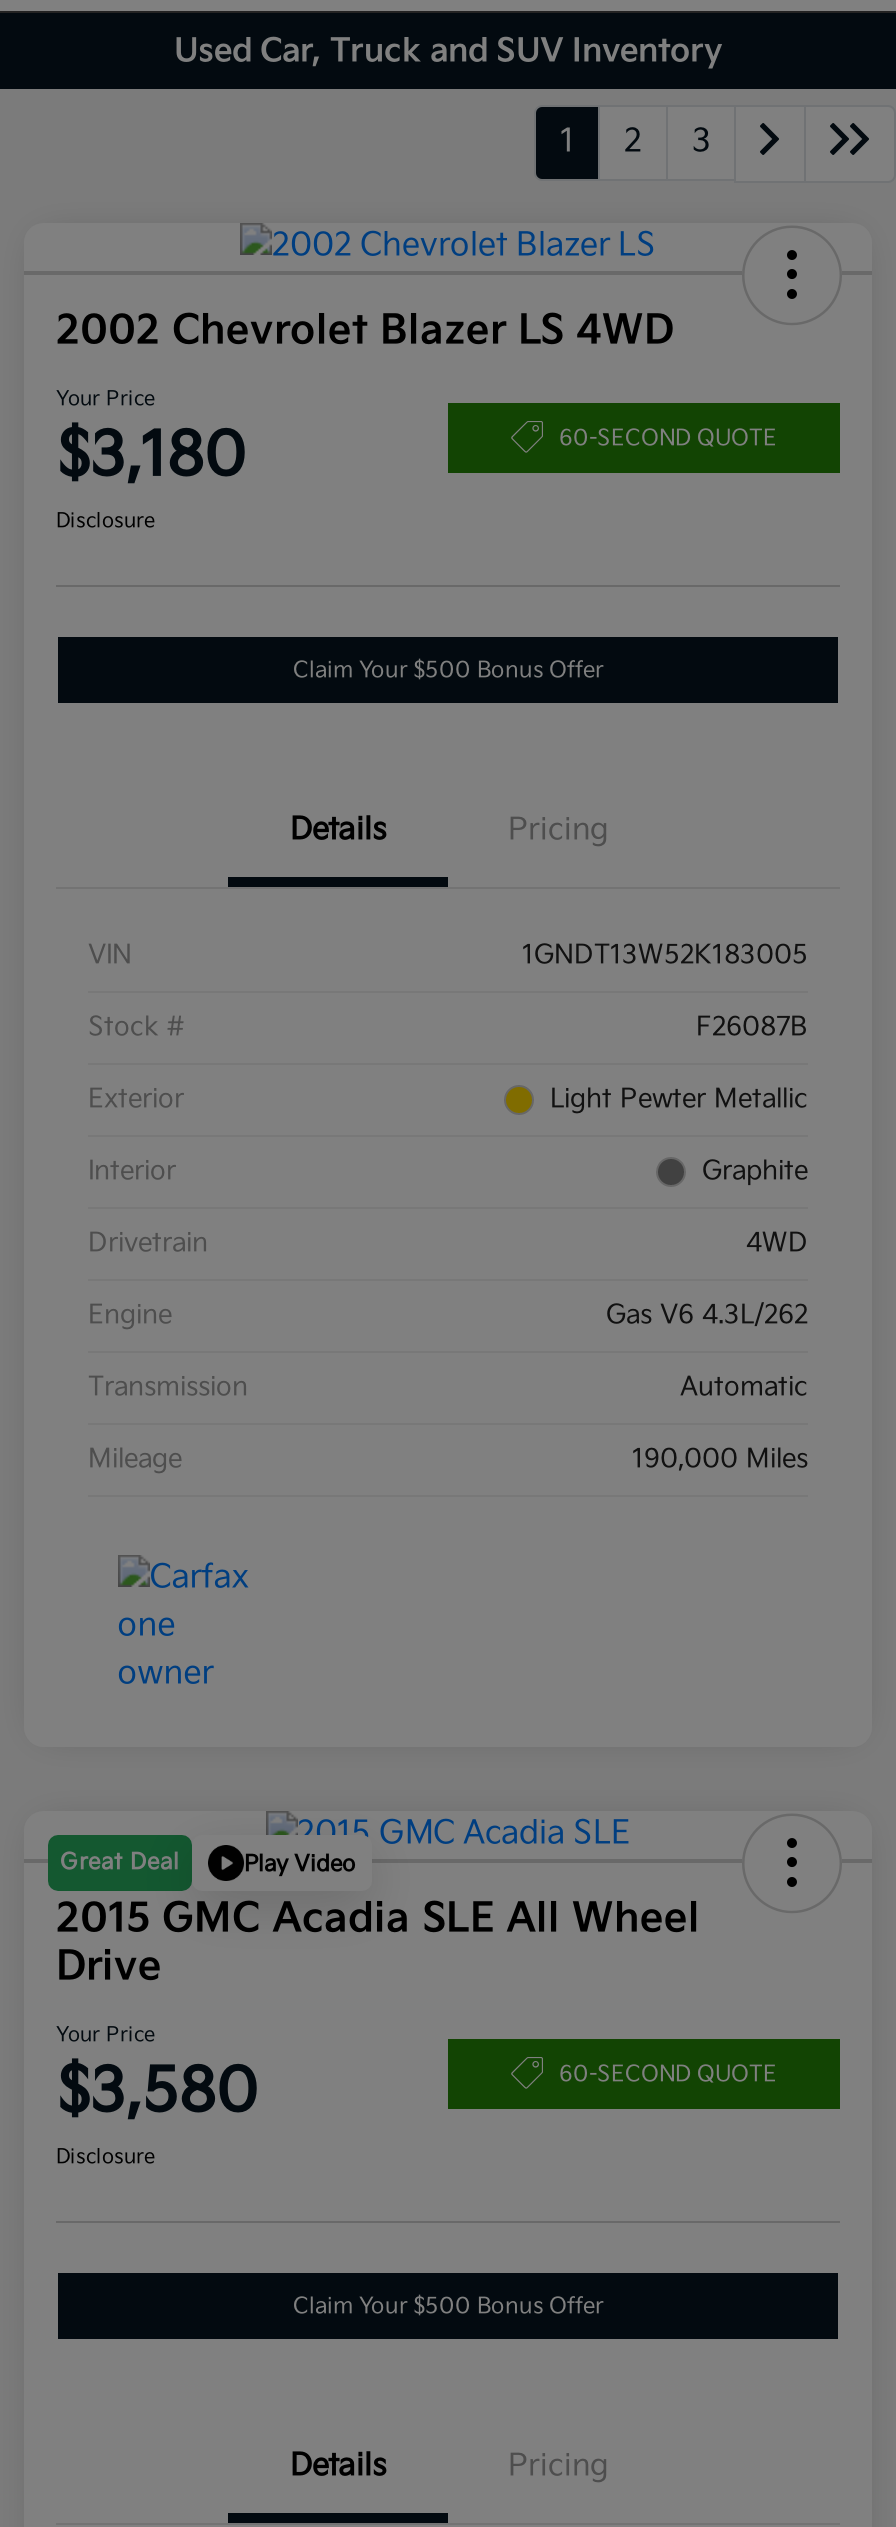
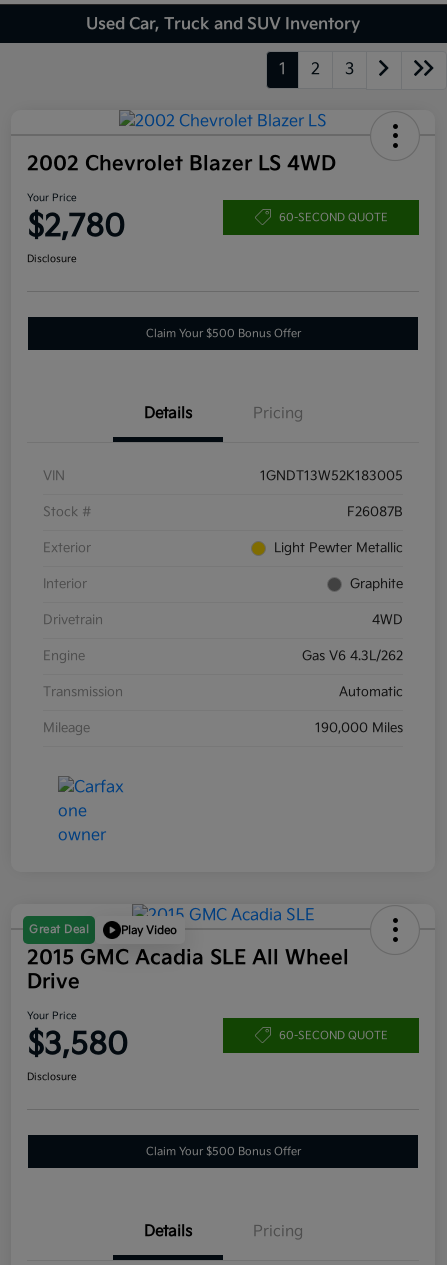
[56,421,246,493] $3,180 -> [27,209,125,245] $2,780

